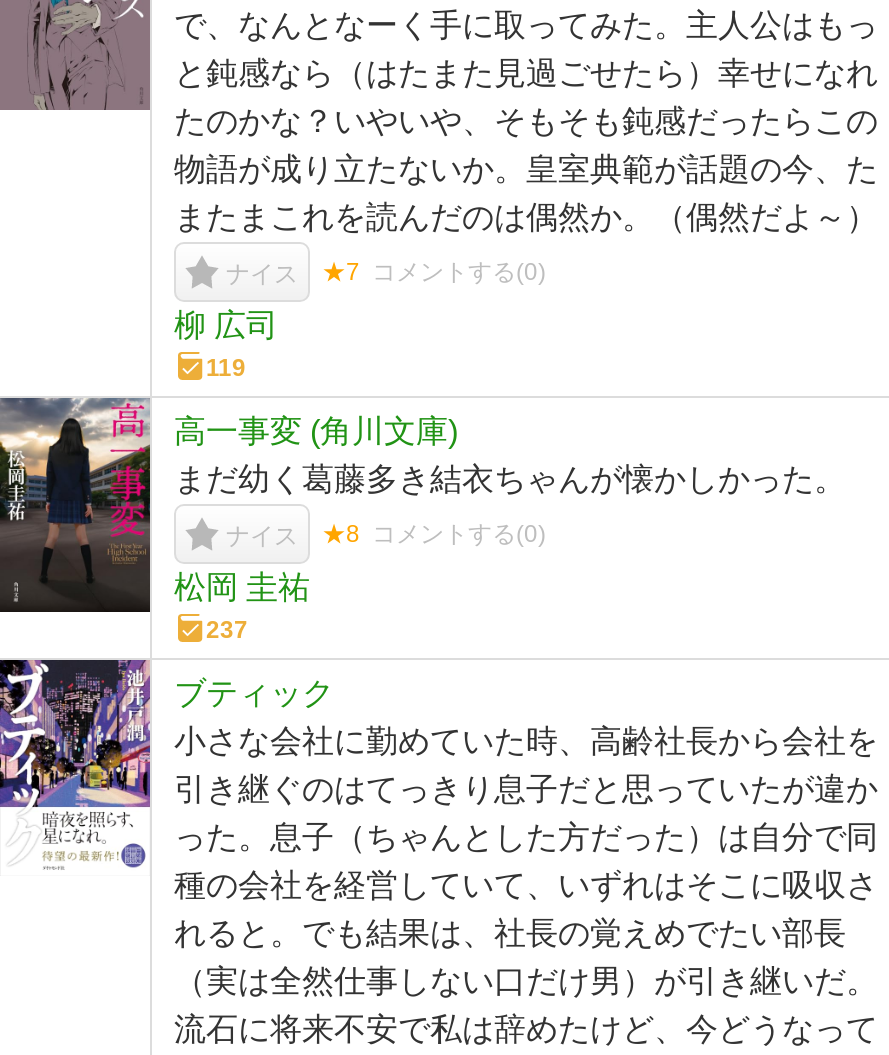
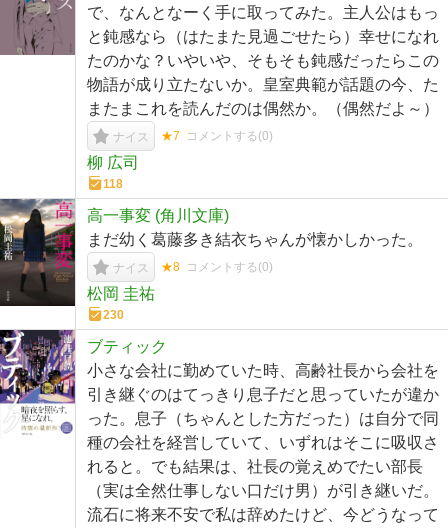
[206,354,246,382] 119 -> [103,177,123,191] 118
[206,616,248,644] 237 -> [103,308,124,322] 230

